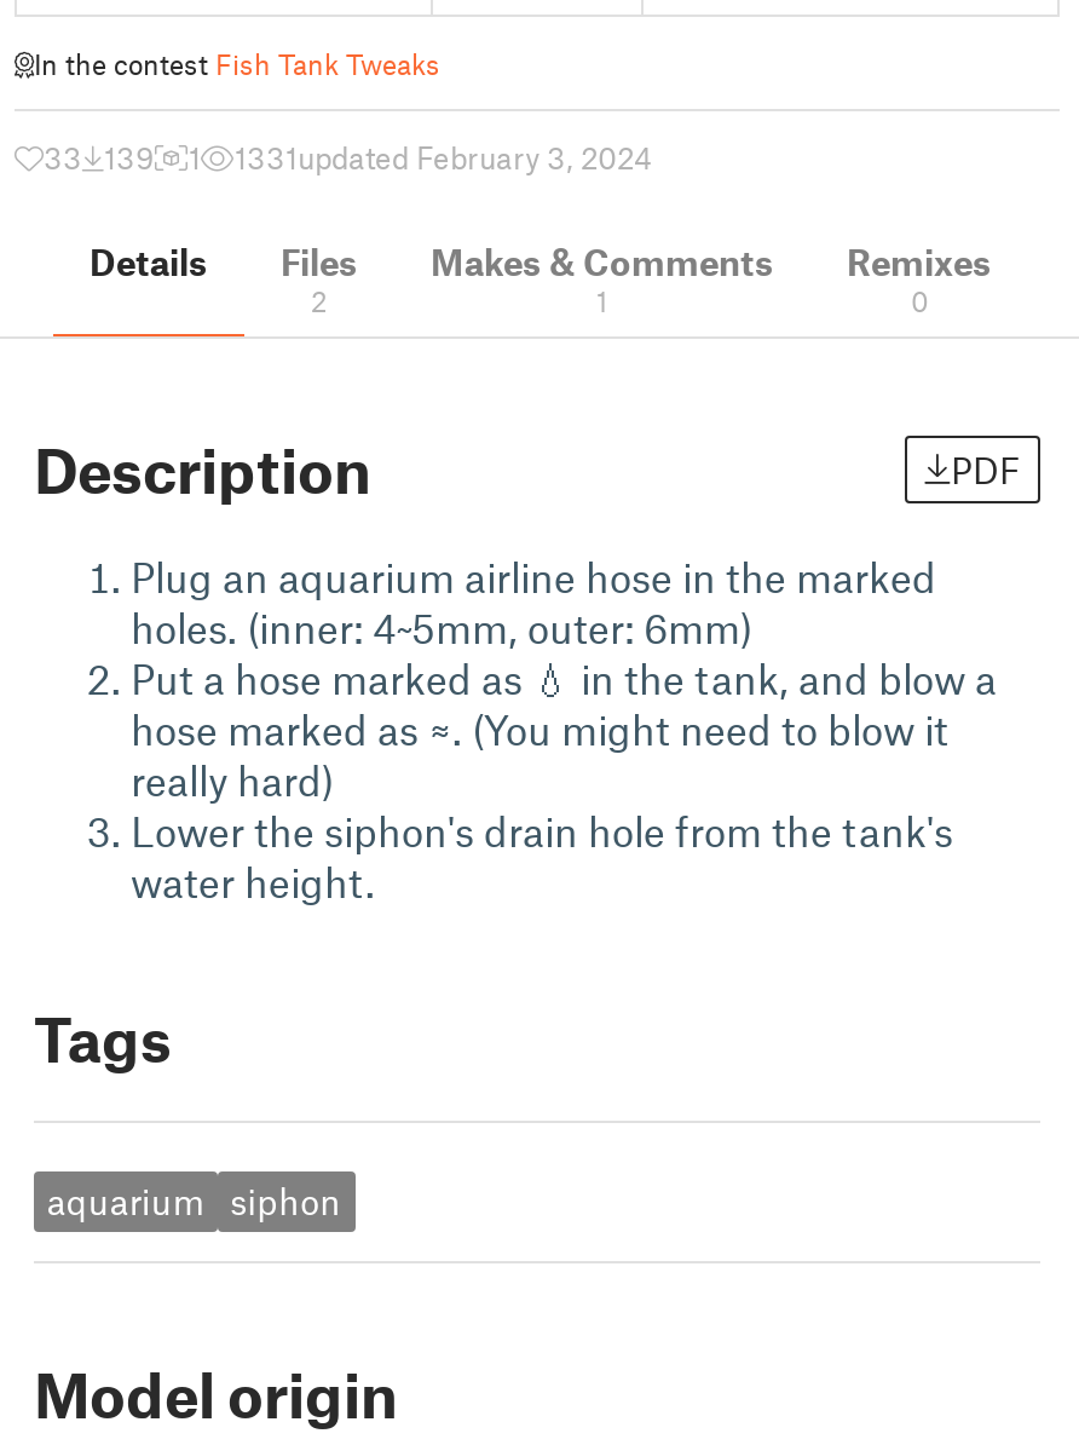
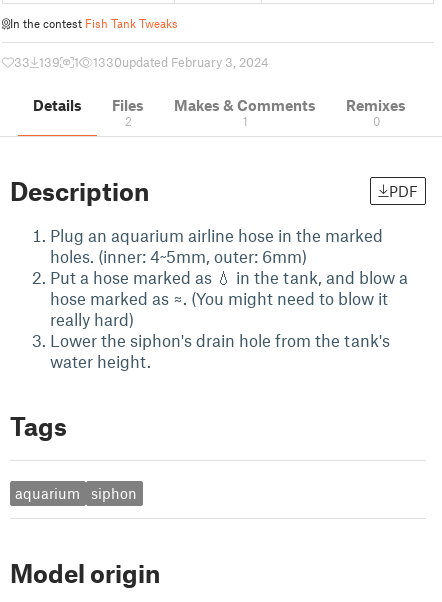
[235,138,653,177] 1331updated February 3, 2024 -> [93,54,269,70] 1330updated February 3, 2024

